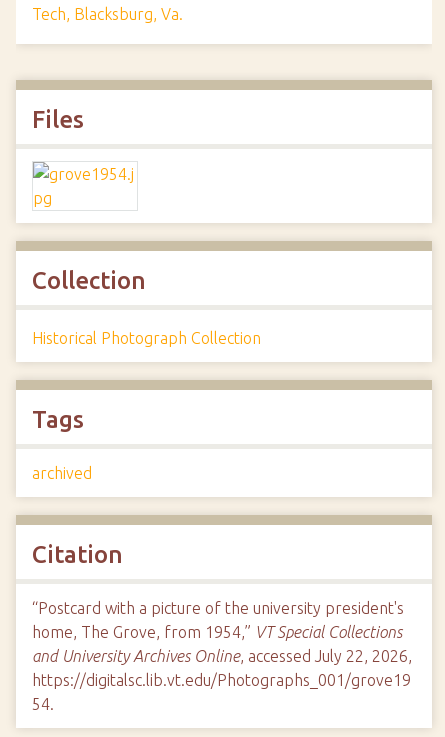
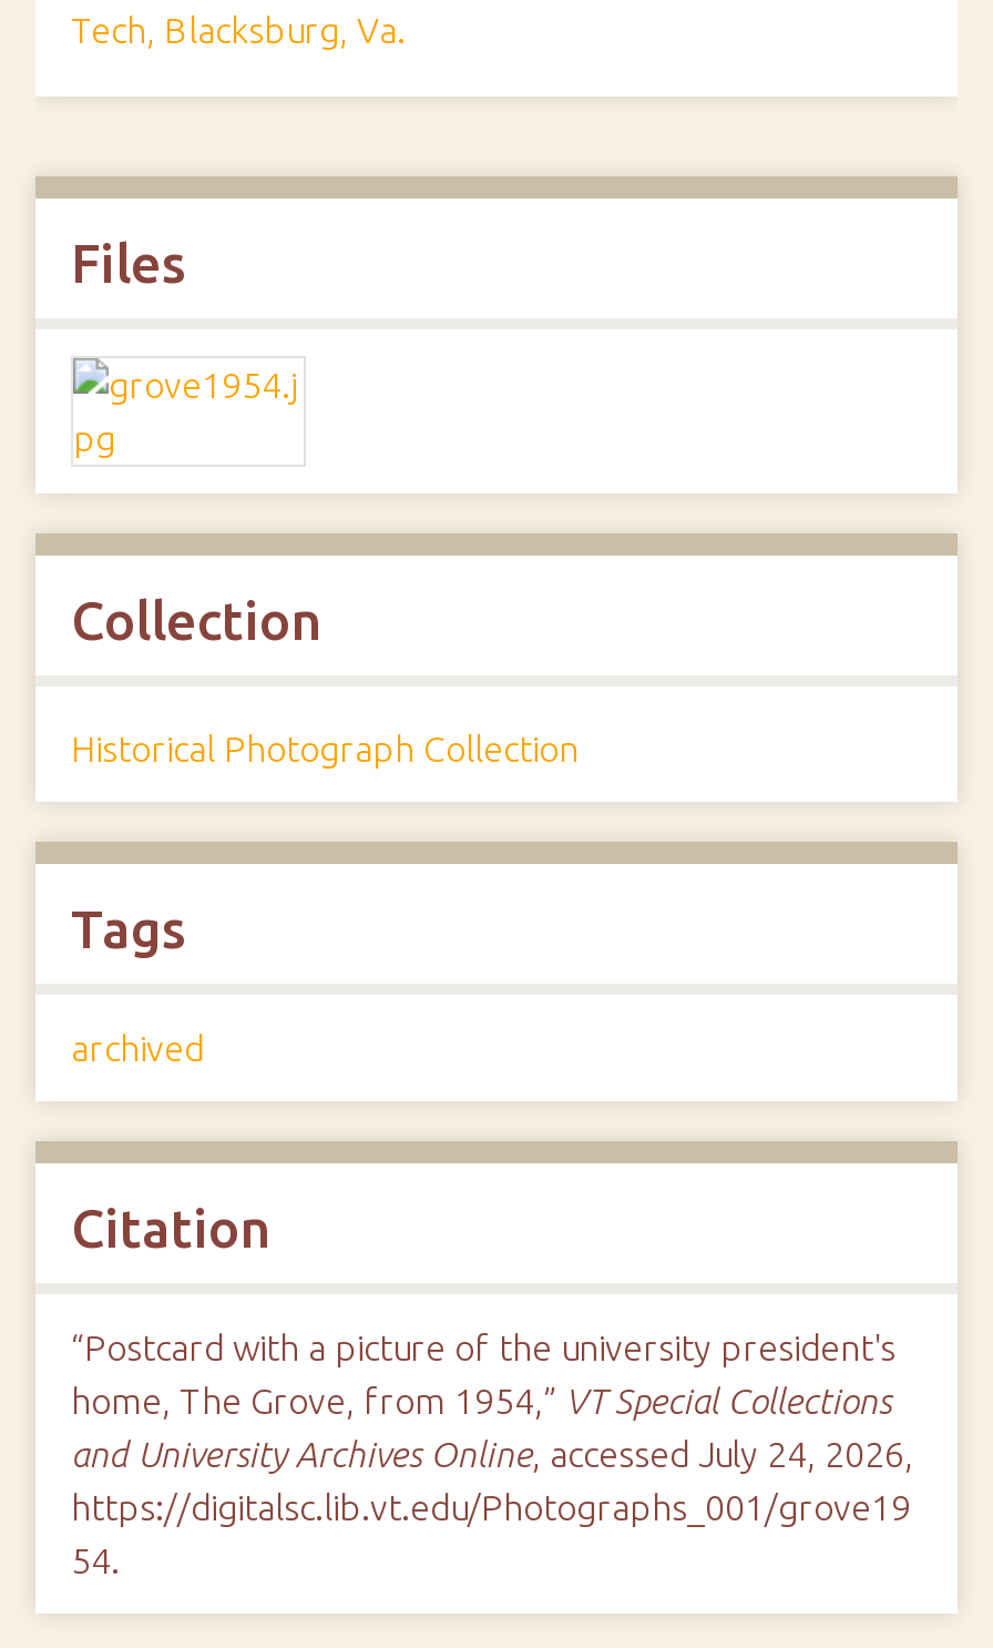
[32,647,412,665] and University Archives Online, accessed July 22, 2026, -> [71,1434,913,1474] and University Archives Online, accessed July 24, 2026,

